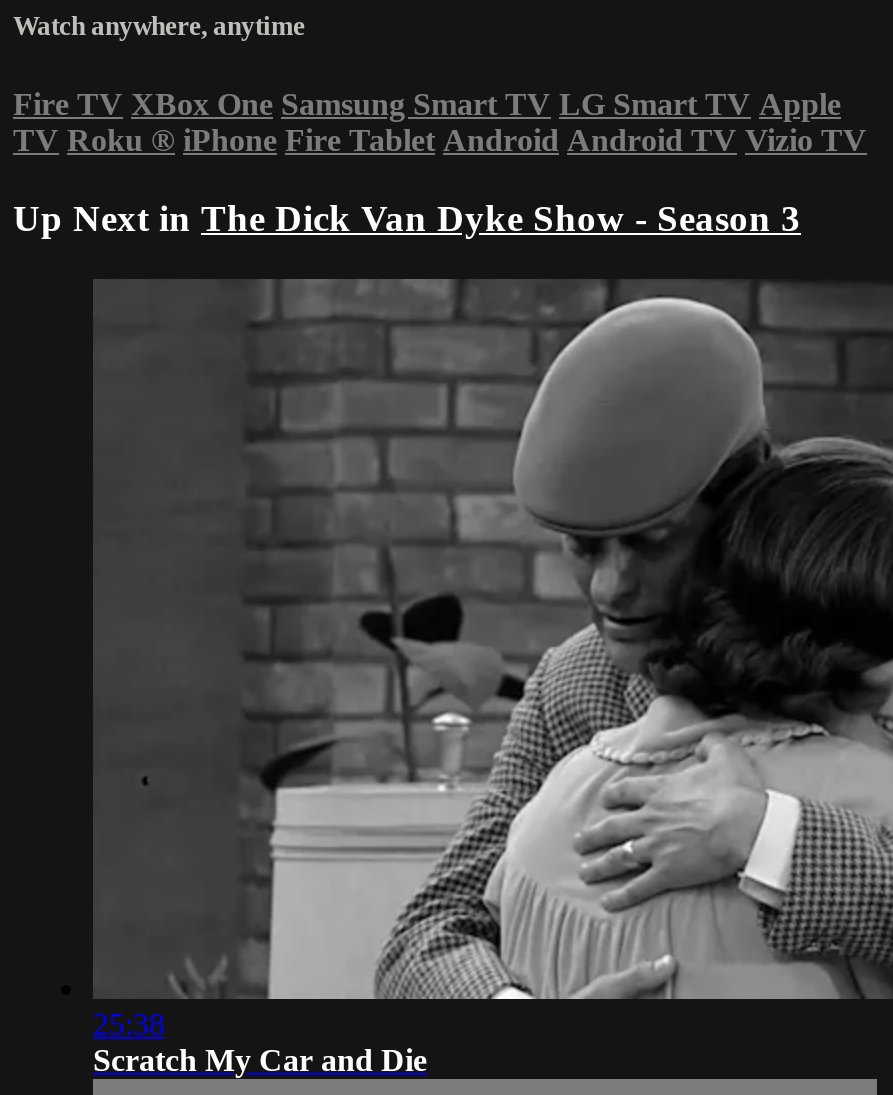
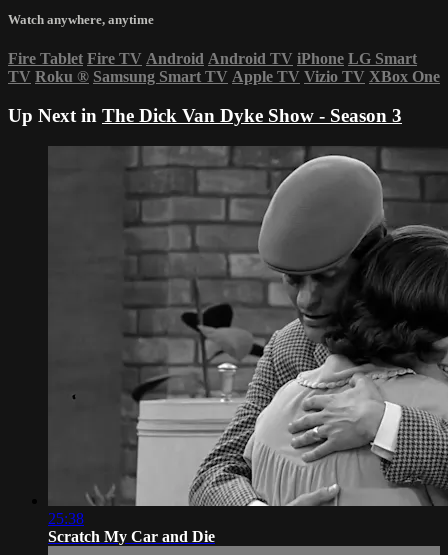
[13,88,867,158] Fire TV XBox One Samsung Smart TV LG Smart TV Apple | TV Roku ® iPhone Fire Tablet Android Android TV Vizio TV -> [8,50,440,85] Fire Tablet Fire TV Android Android TV iPhone LG Smart | TV Roku ® Samsung Smart TV Apple TV Vizio TV XBox One

